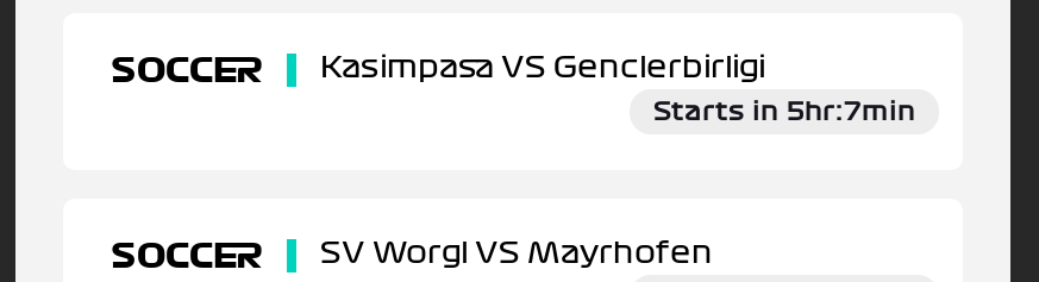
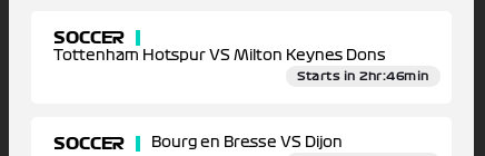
[320,54,765,82] Kasimpasa VS Genclerbirligi -> [53,49,386,62] Tottenham Hotspur VS Milton Keynes Dons
[653,99,915,125] Starts in 5hr:7min -> [297,70,429,82] Starts in 2hr:46min
[320,239,713,268] SV Worgl VS Mayrhofen -> [151,136,343,149] Bourg en Bresse VS Dijon

